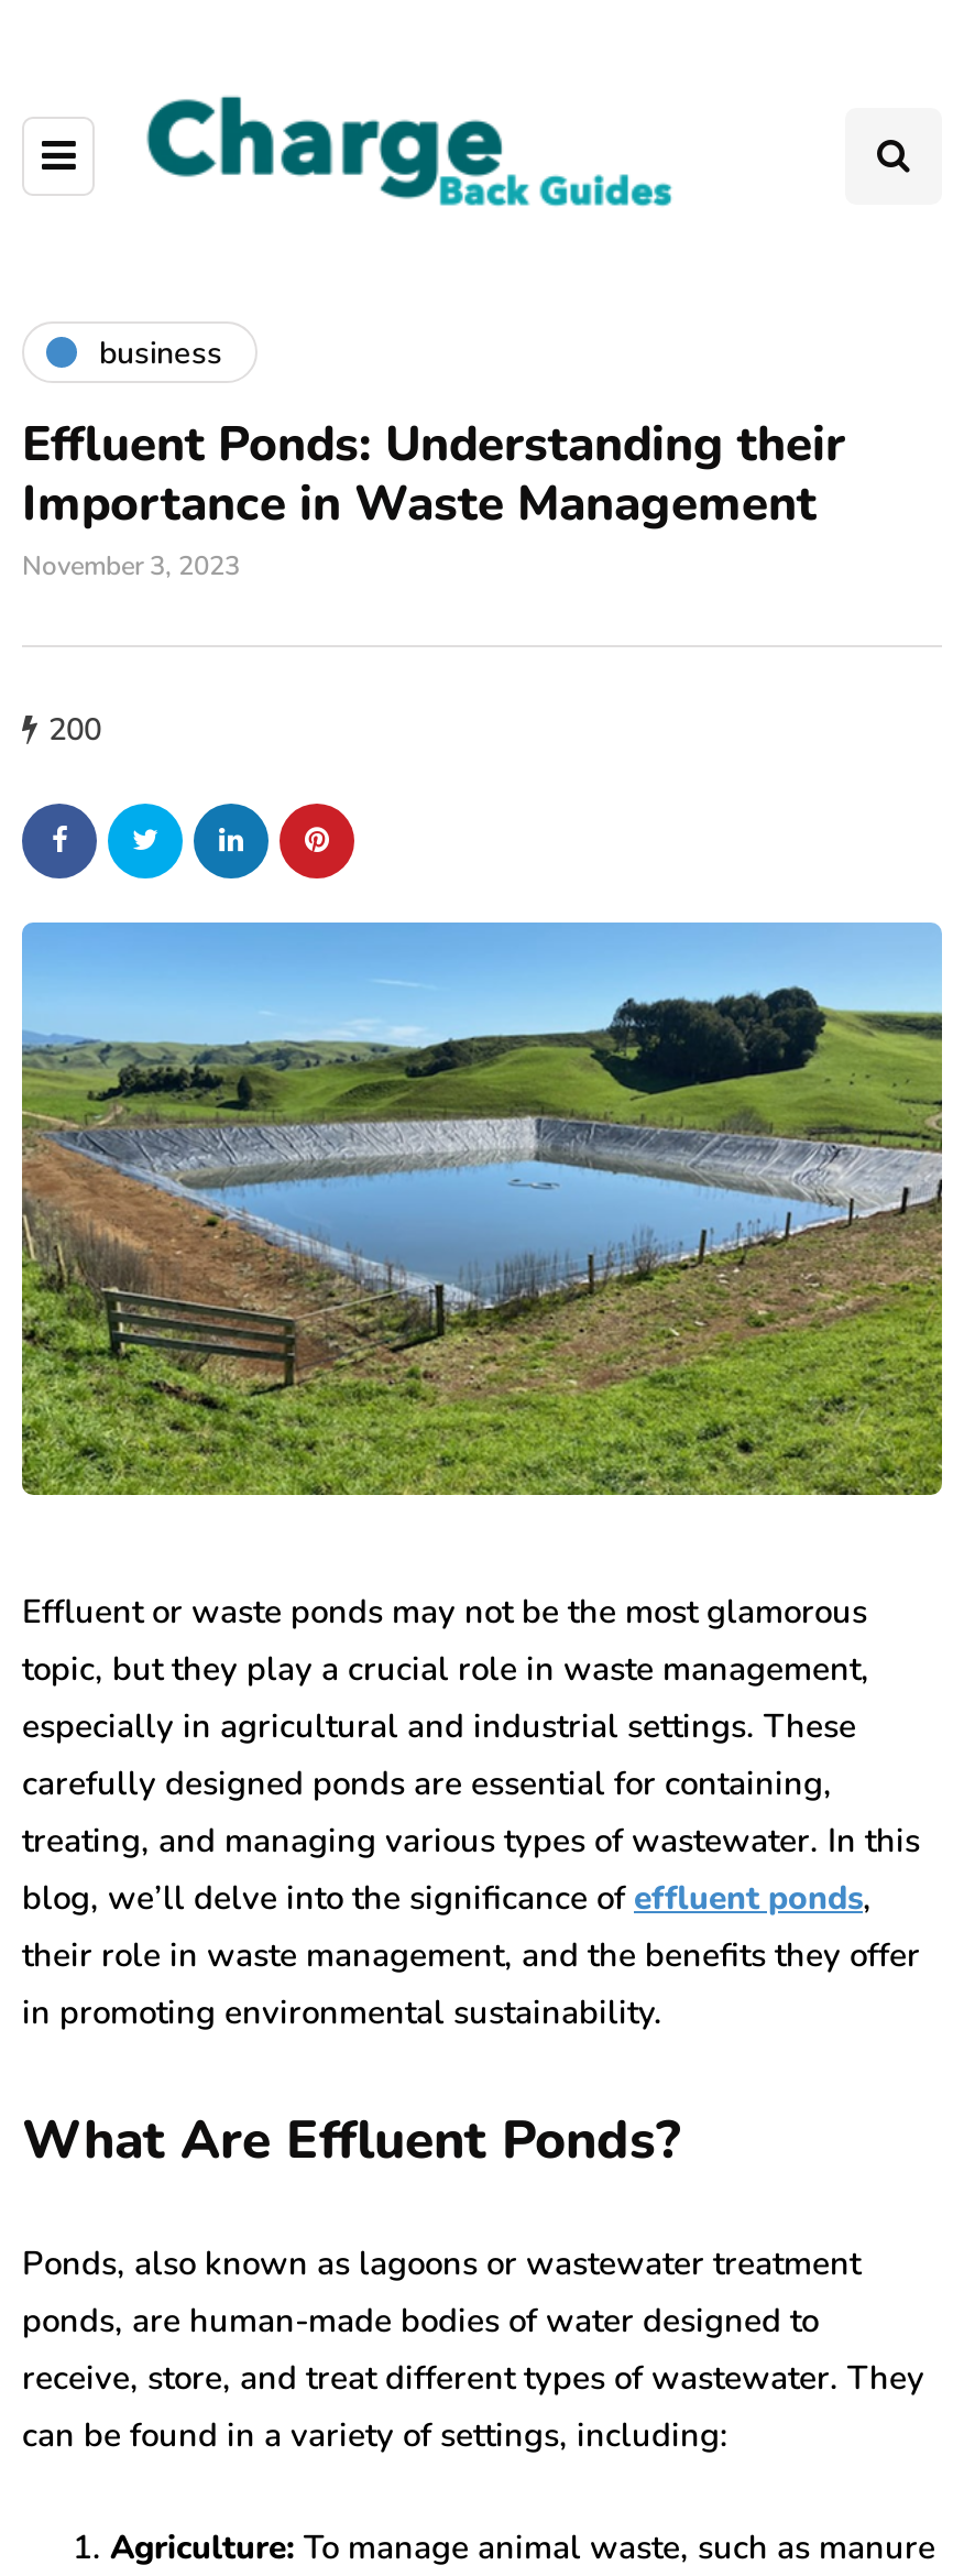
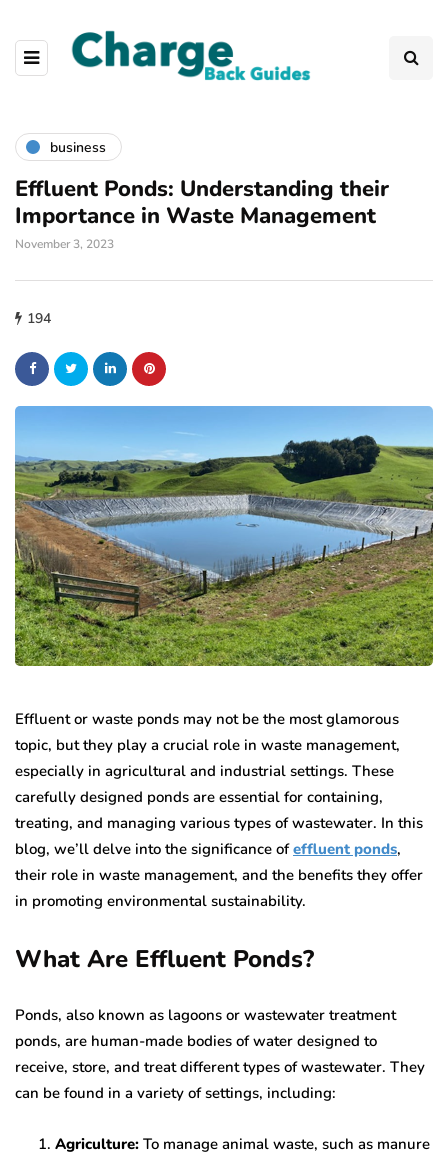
[48,710,101,751] 200 -> [27,309,51,328] 194

